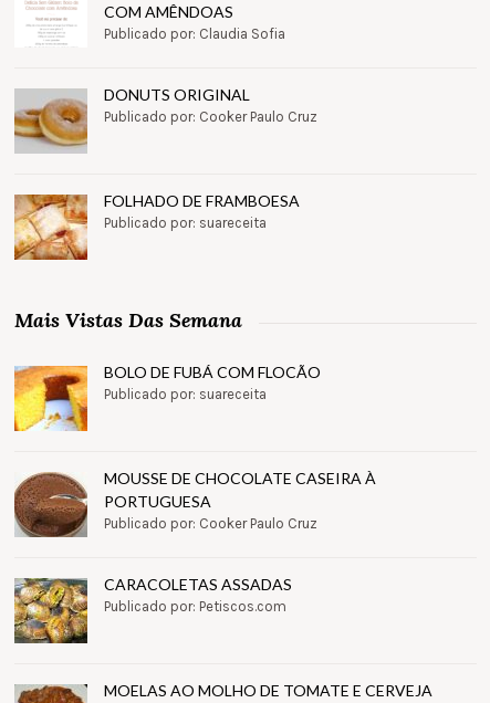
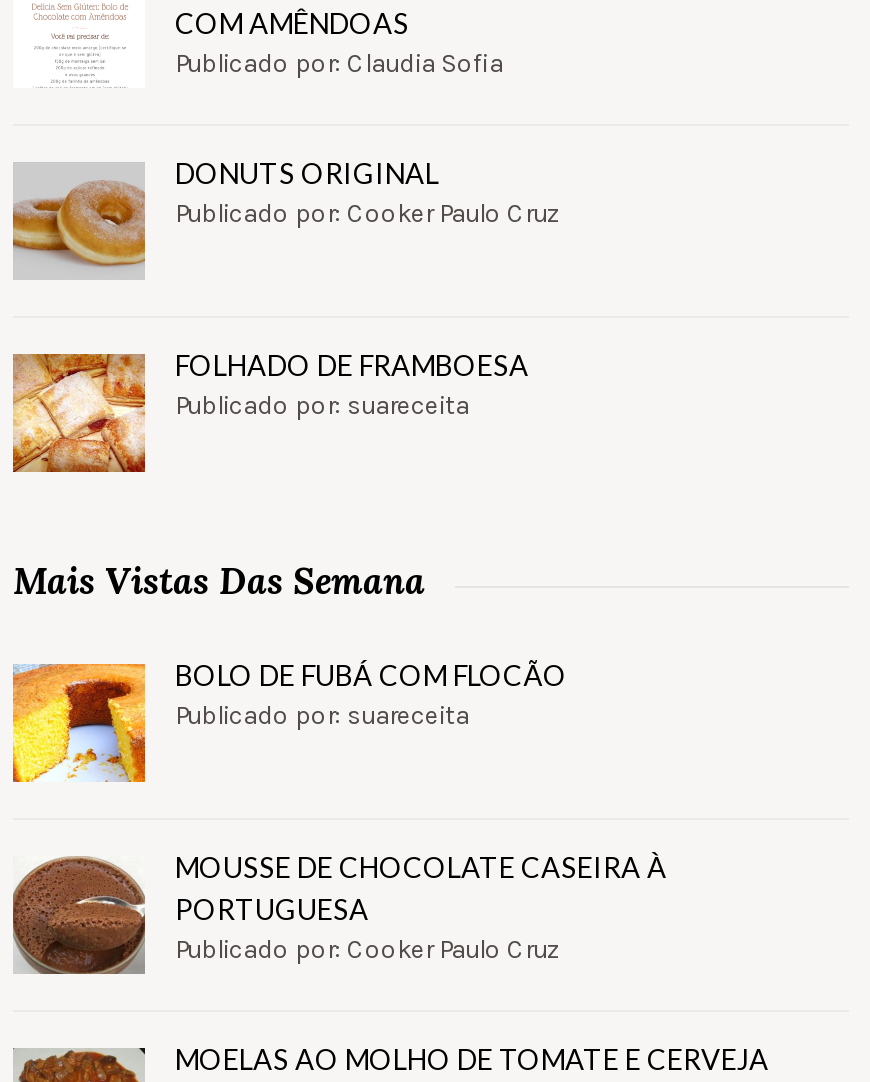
[14,575,292,644] [image] | CARACOLETAS ASSADAS | Publicado por: Petiscos.com -> none

